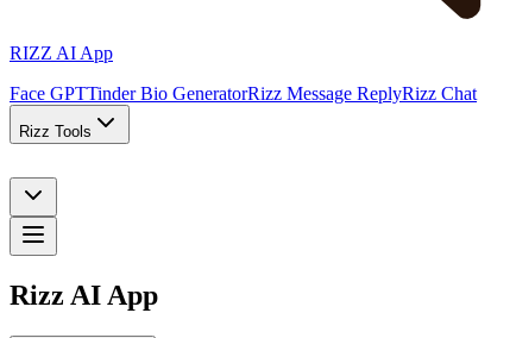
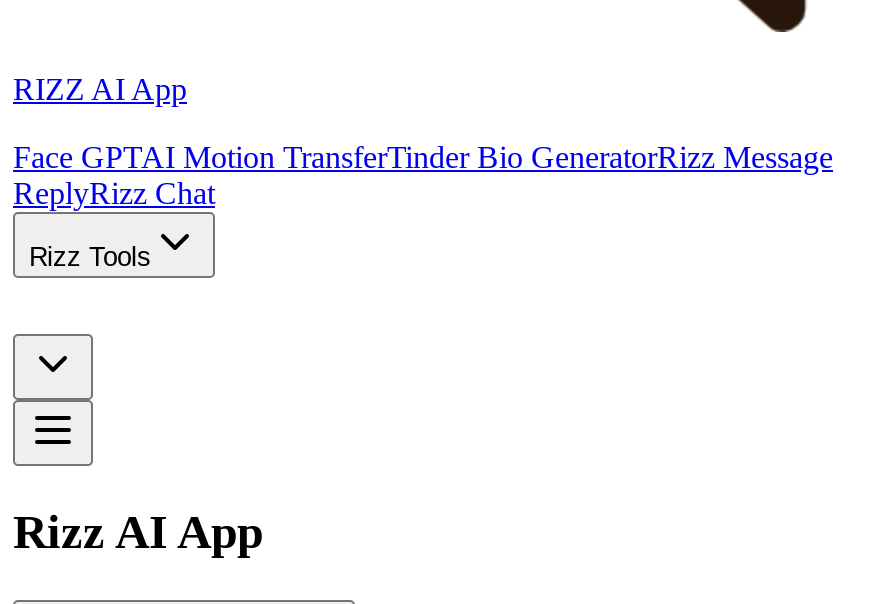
[10,83,477,104] Face GPTTinder Bio GeneratorRizz Message ReplyRizz Chat -> [13,140,833,210] Face GPTAI Motion TransferTinder Bio GeneratorRizz Message | ReplyRizz Chat

